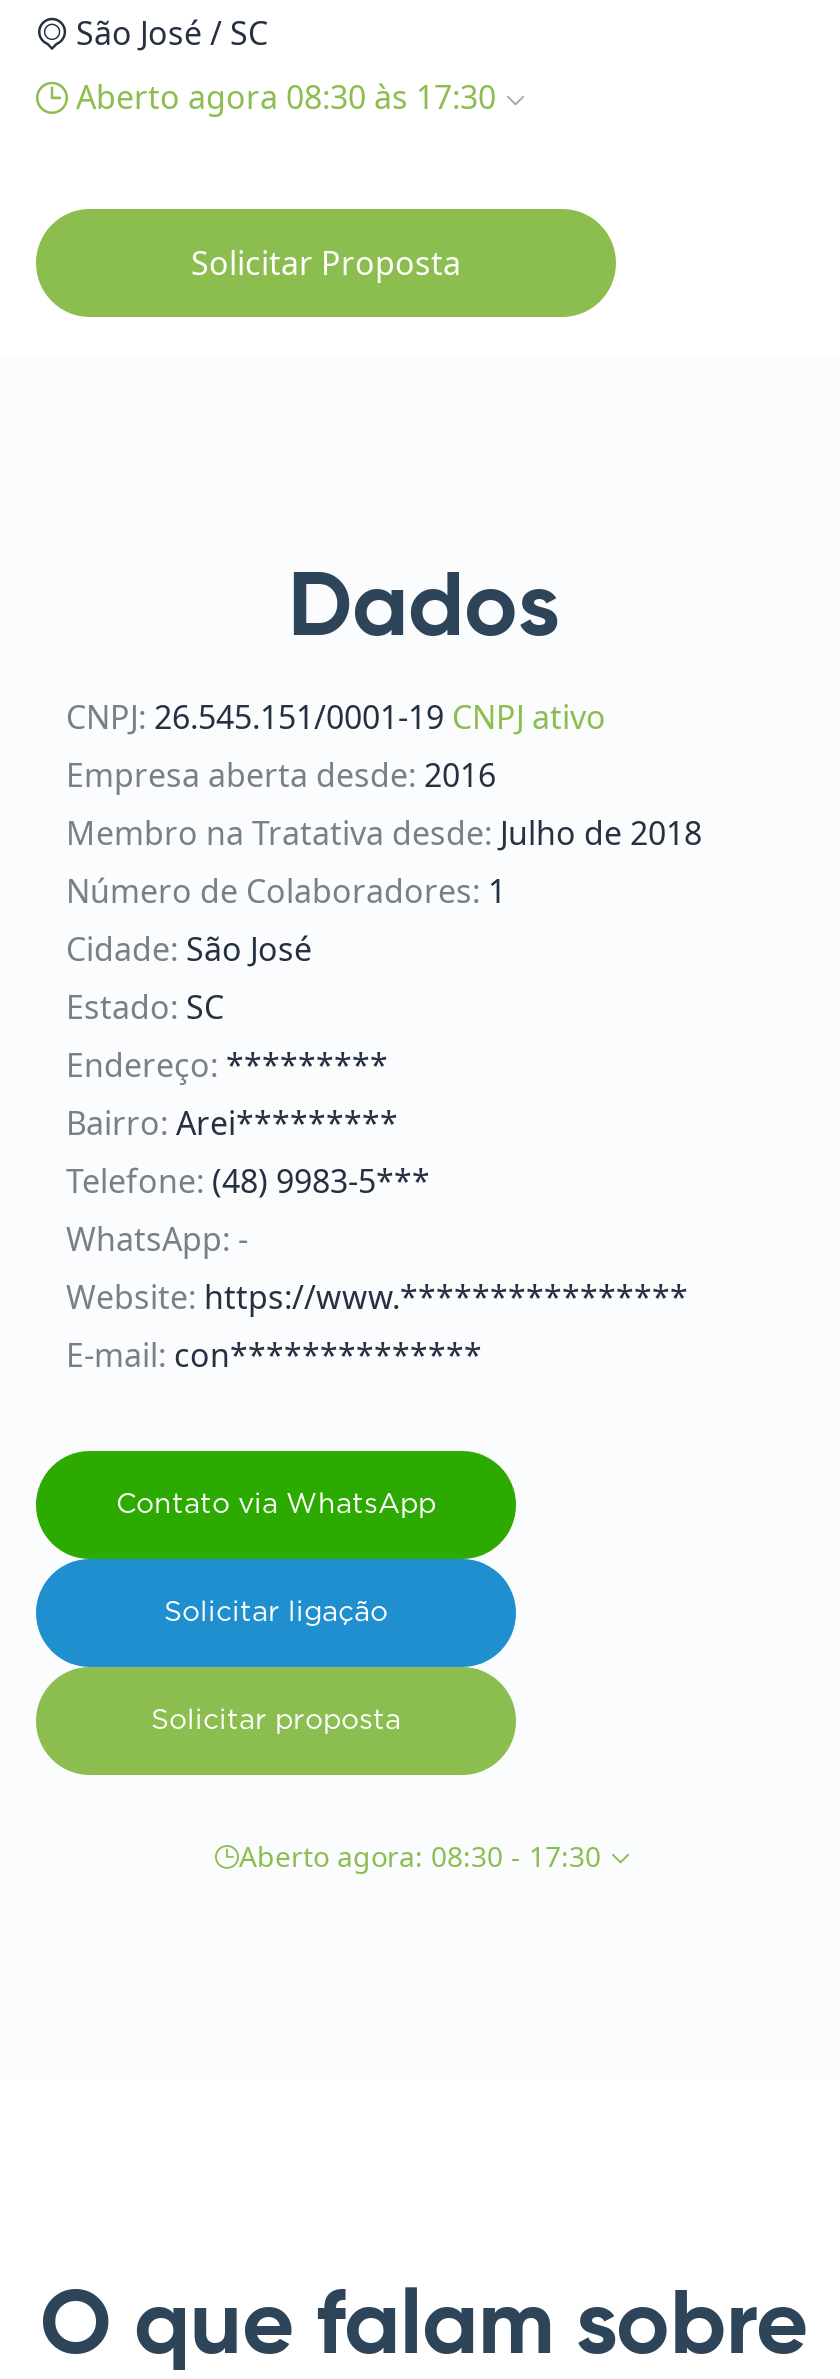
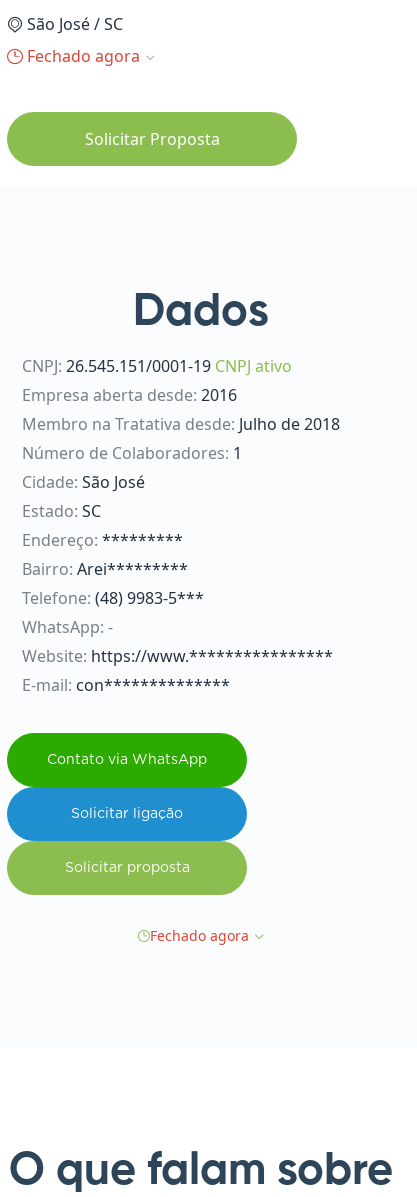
[68,75,496,119] Aberto agora 08:30 às 17:30 -> [23,45,140,67] Fechado agora
[239,1837,609,1875] Aberto agora: 08:30 - 17:30 -> [149,926,248,945] Fechado agora

